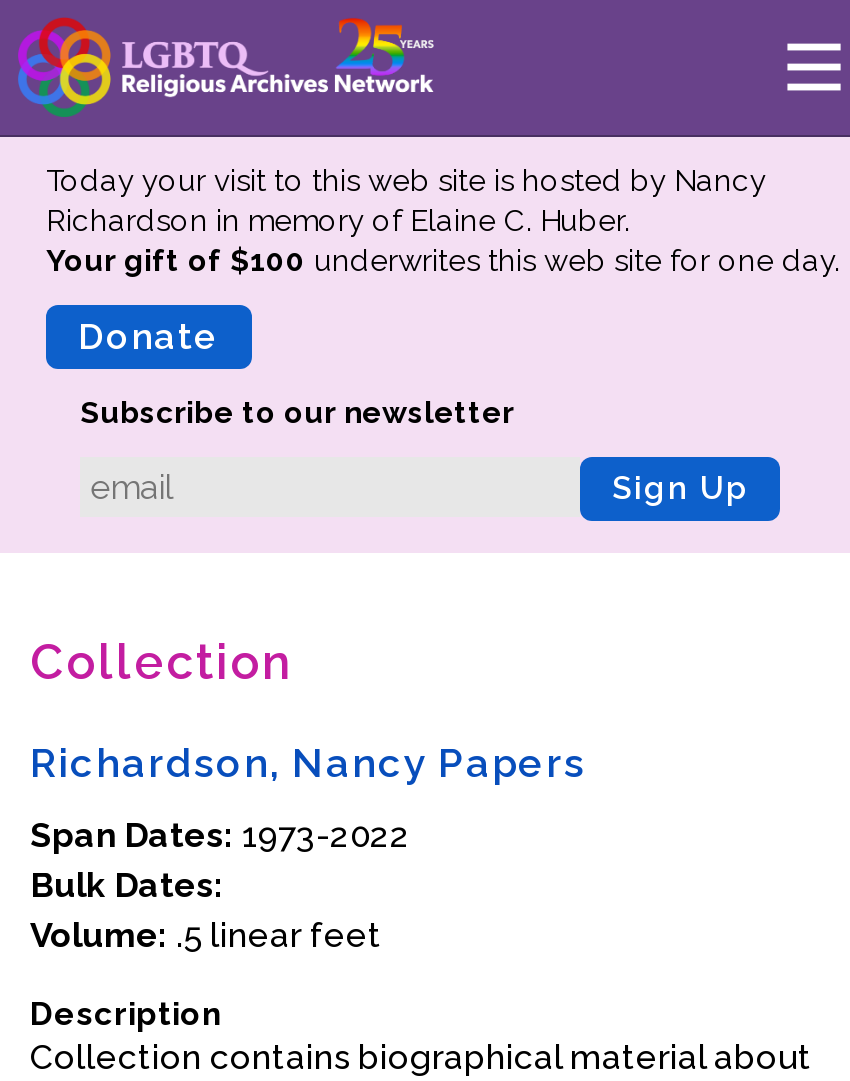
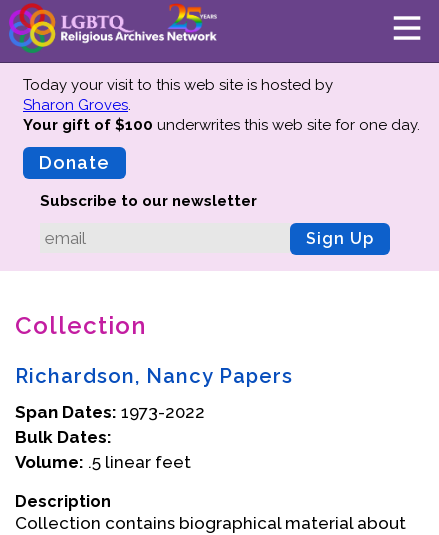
[46,163,766,239] Today your visit to this web site is hosted by Nancy | Richardson in memory of Elaine C. Huber. -> [23,76,333,114] Today your visit to this web site is hosted by | Sharon Groves.

